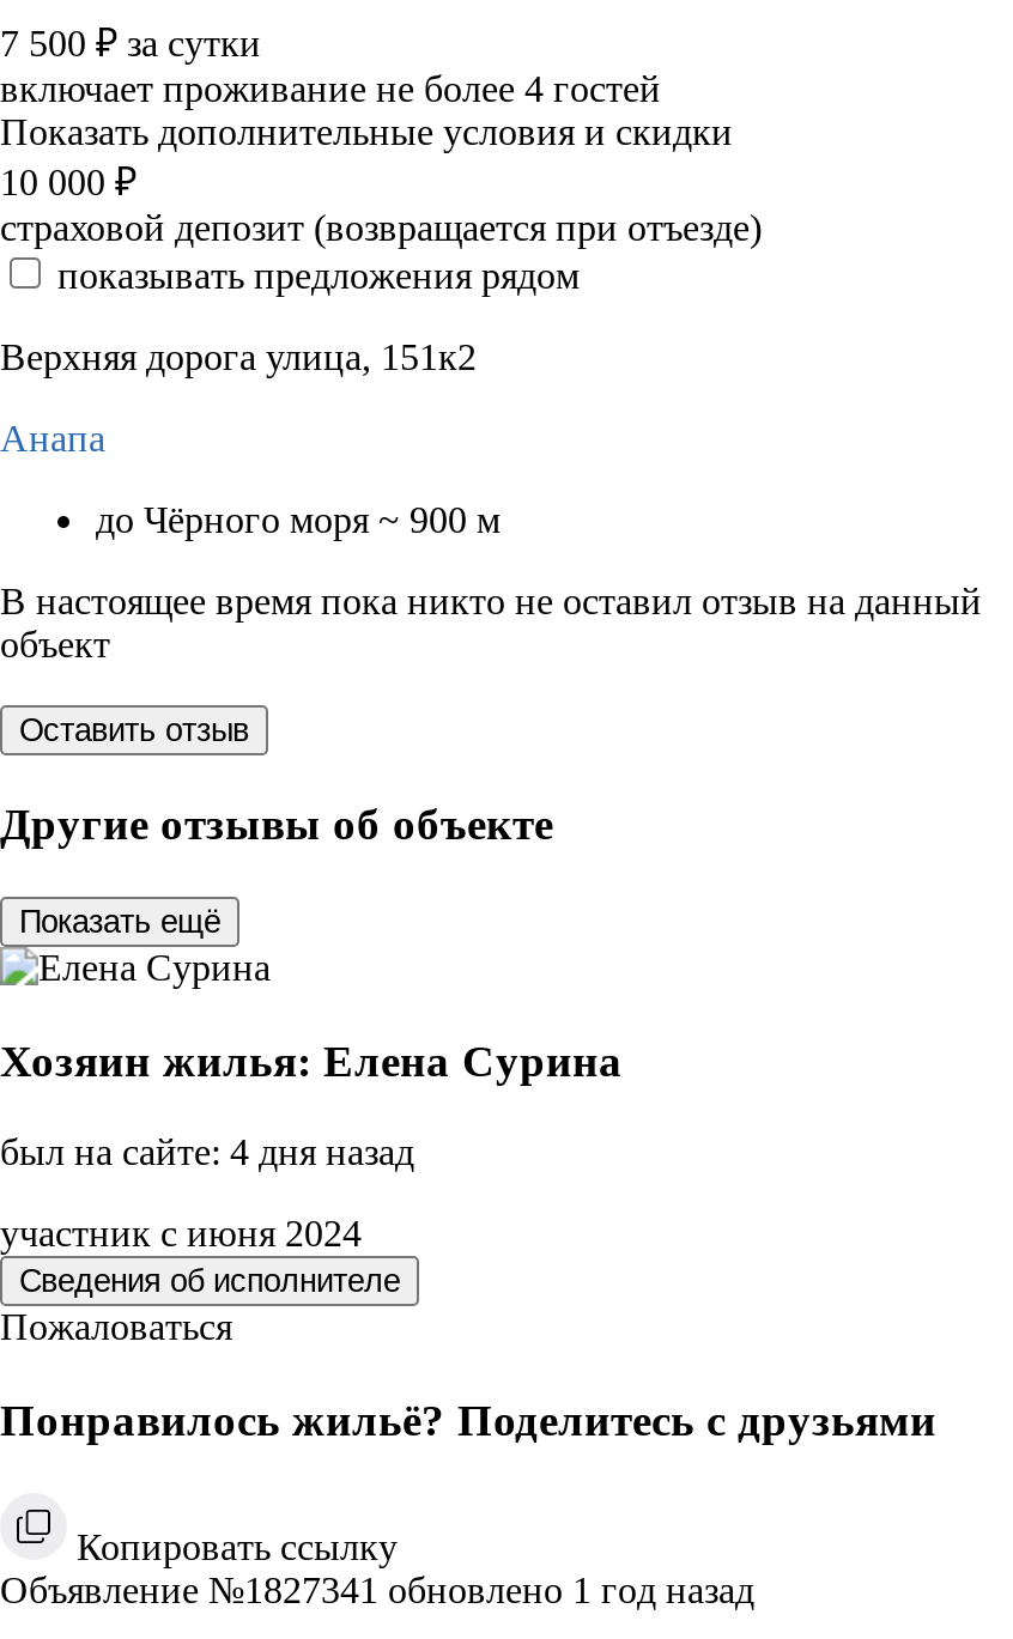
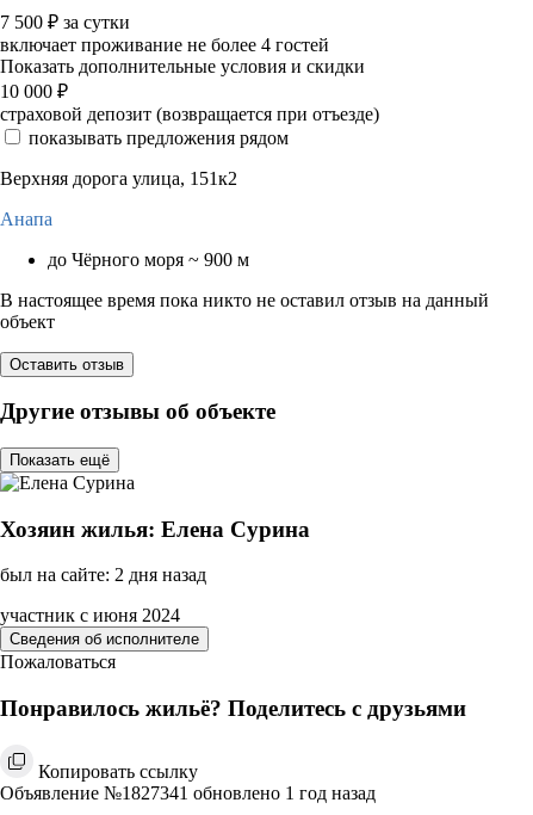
[0,1132,414,1173] был на сайте: 4 дня назад -> [0,565,206,585] был на сайте: 2 дня назад

